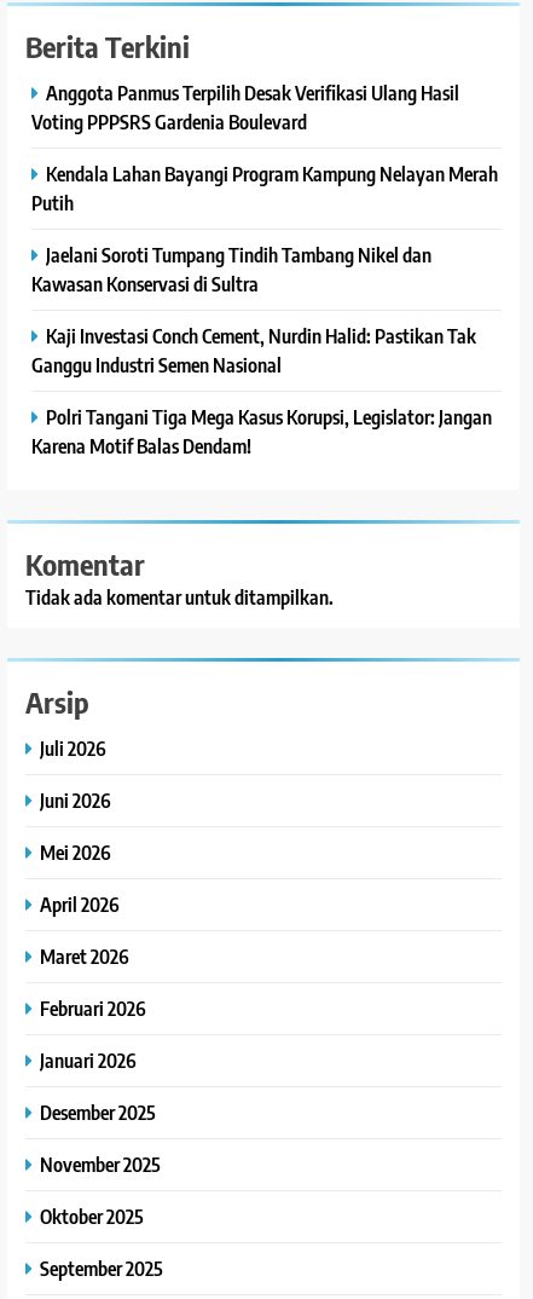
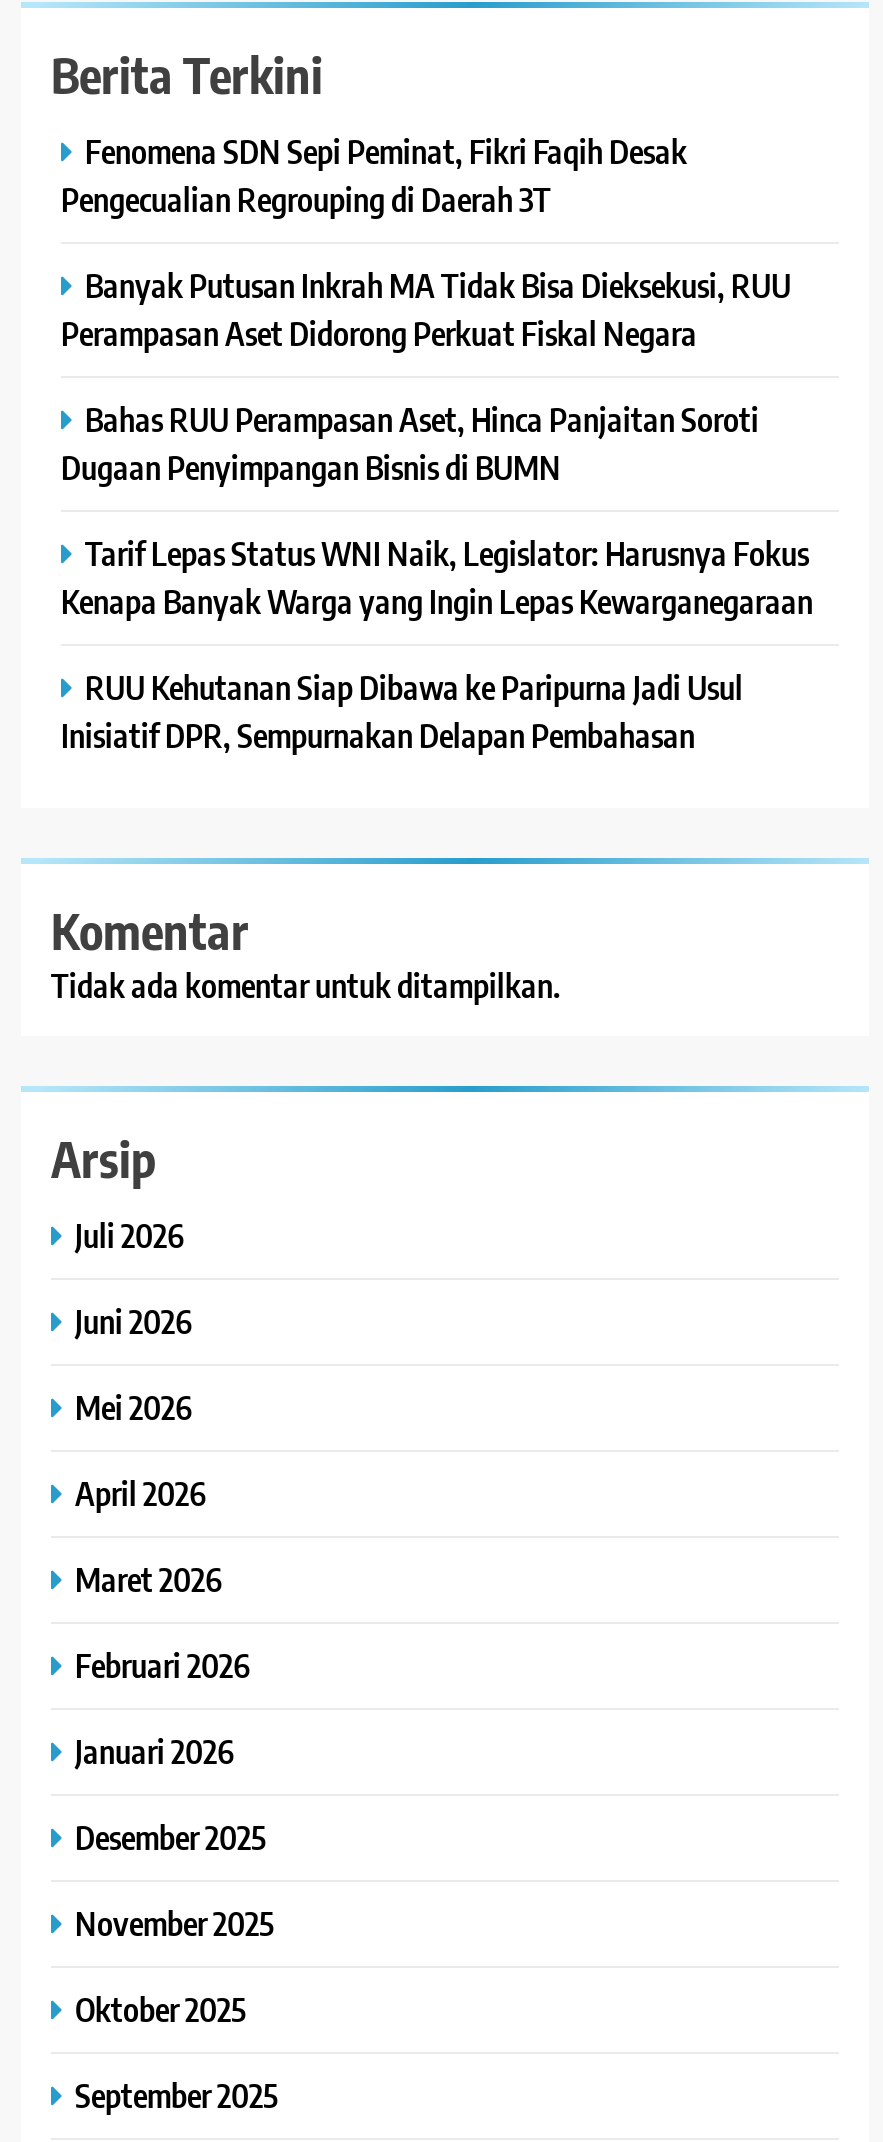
[31,80,459,135] Anggota Panmus Terpilih Desak Verifikasi Ulang Hasil | Voting PPPSRS Gardenia Boulevard -> [61,131,687,221] Fenomena SDN Sepi Peminat, Fikri Faqih Desak | Pengecualian Regrouping di Daerah 3T
[31,161,498,216] Kendala Lahan Bayangi Program Kampung Nelayan Merah | Putih -> [61,265,791,355] Banyak Putusan Inkrah MA Tidak Bisa Dieksekusi, RUU | Perampasan Aset Didorong Perkuat Fiskal Negara
[31,242,431,297] Jaelani Soroti Tumpang Tindih Tambang Nikel dan | Kawasan Konservasi di Sultra -> [61,399,759,489] Bahas RUU Perampasan Aset, Hinca Panjaitan Soroti | Dugaan Penyimpangan Bisnis di BUMN
[31,323,476,378] Kaji Investasi Conch Cement, Nurdin Halid: Pastikan Tak | Ganggu Industri Semen Nasional -> [61,533,813,623] Tarif Lepas Status WNI Naik, Legislator: Harusnya Fokus | Kenapa Banyak Warga yang Ingin Lepas Kewarganegaraan
[31,404,492,459] Polri Tangani Tiga Mega Kasus Korupsi, Legislator: Jangan | Karena Motif Balas Dendam! -> [61,667,743,757] RUU Kehutanan Siap Dibawa ke Paripurna Jadi Usul | Inisiatif DPR, Sempurnakan Delapan Pembahasan

